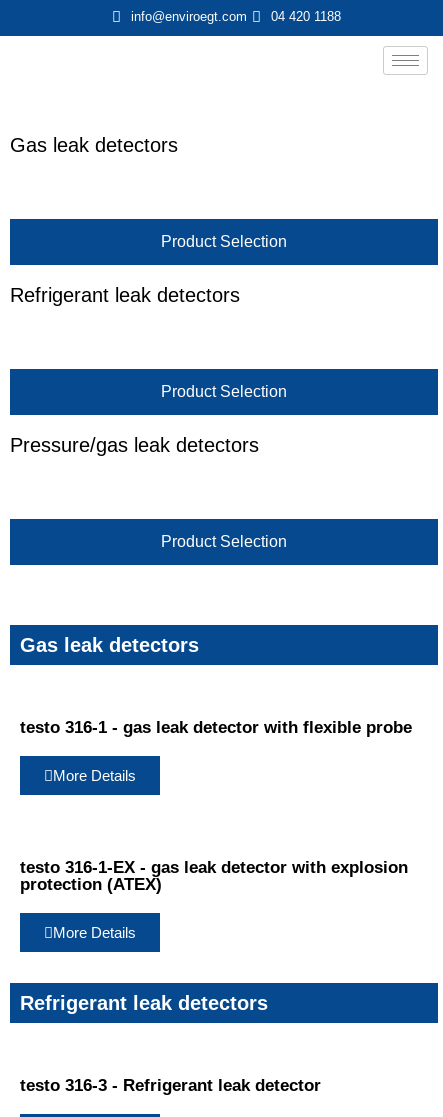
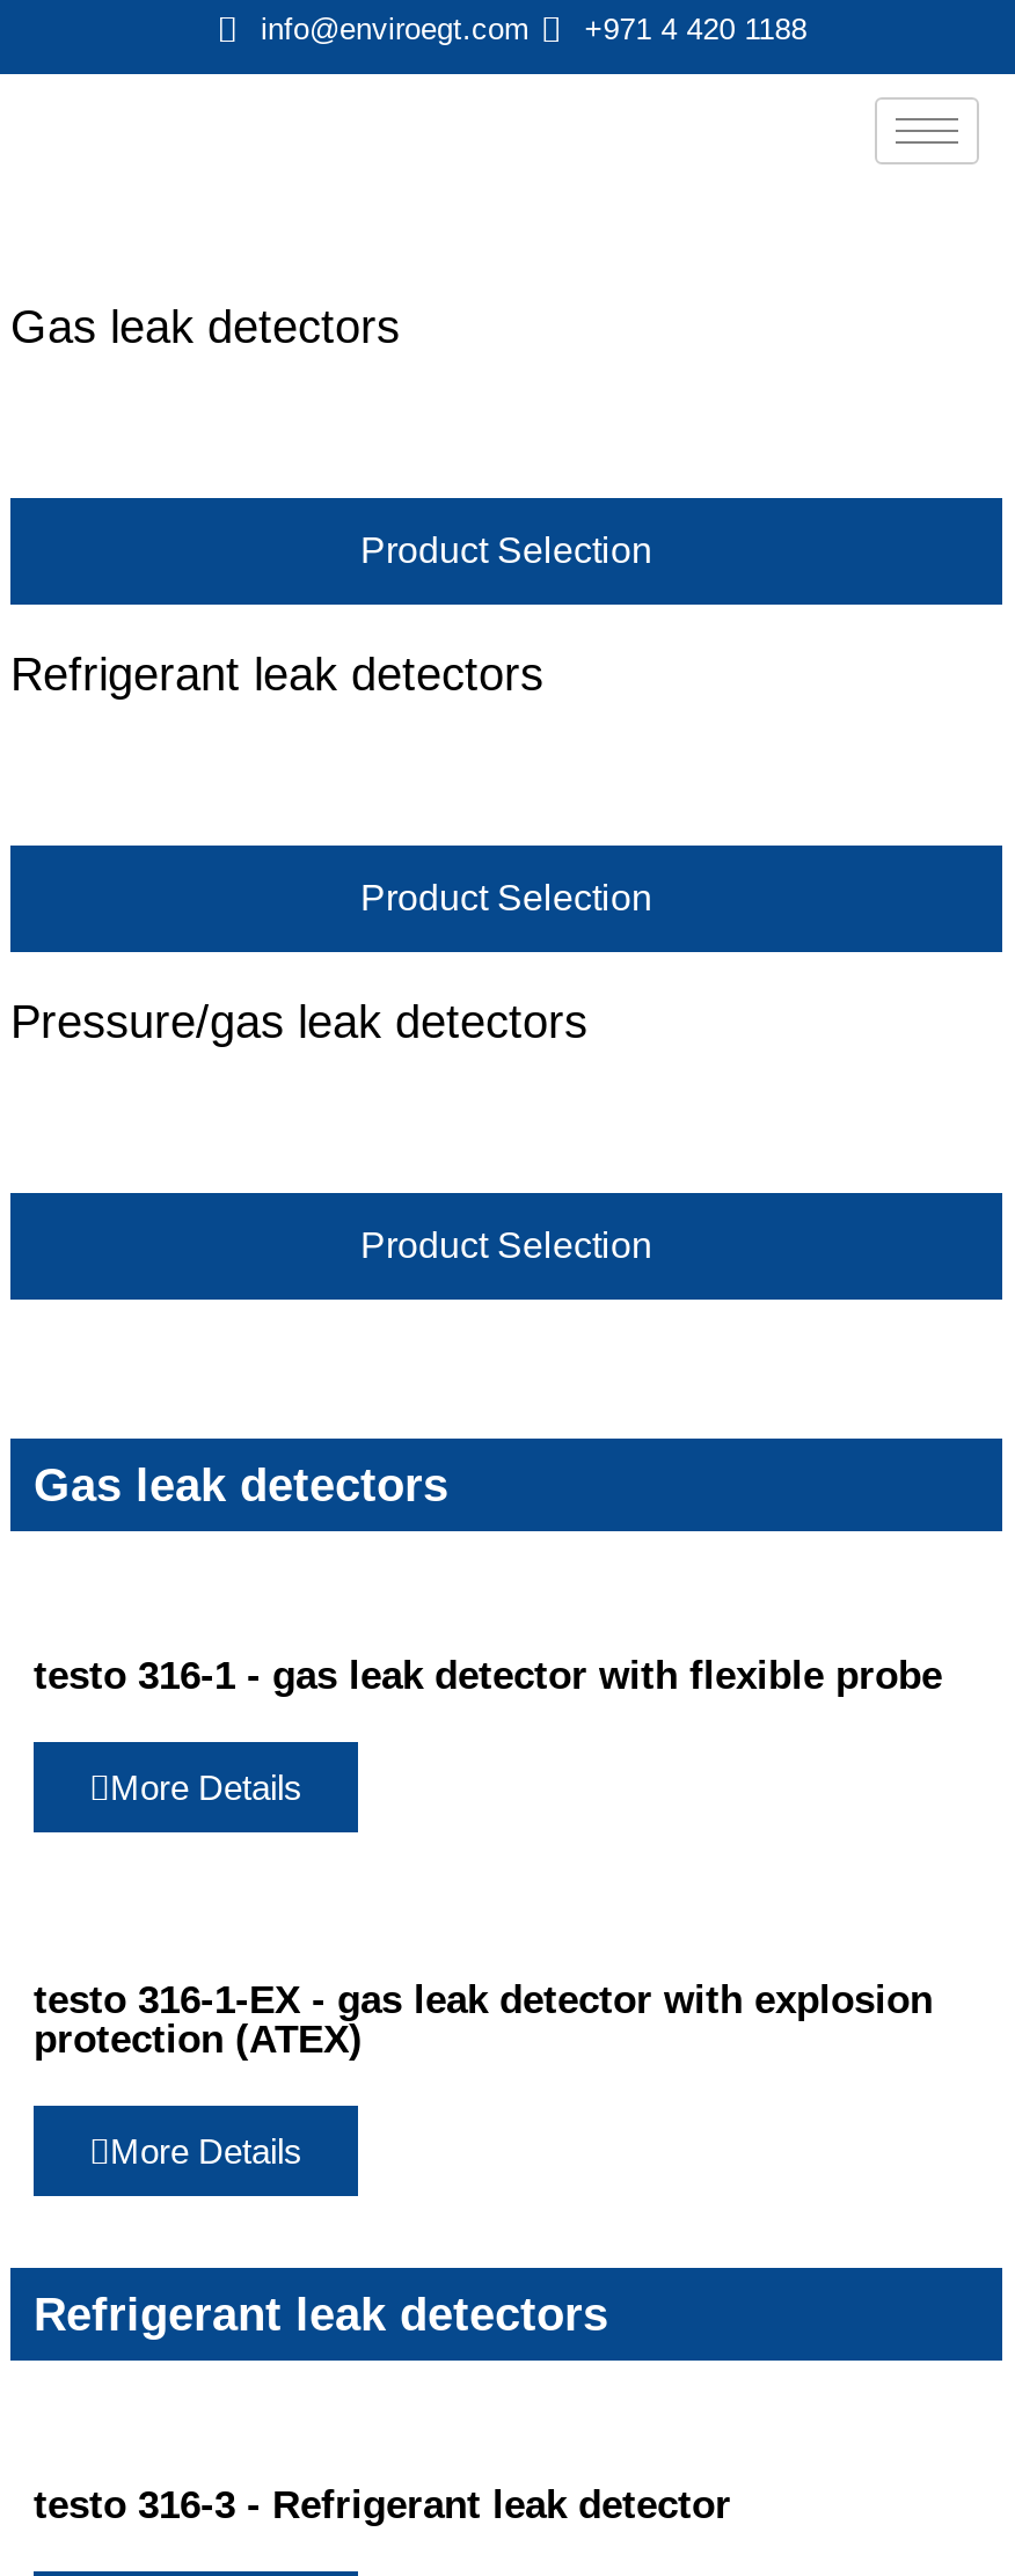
[131,9,341,24] info@enviroegt.com 04 420 1188 -> [261,12,807,46] info@enviroegt.com +971 4 420 1188

